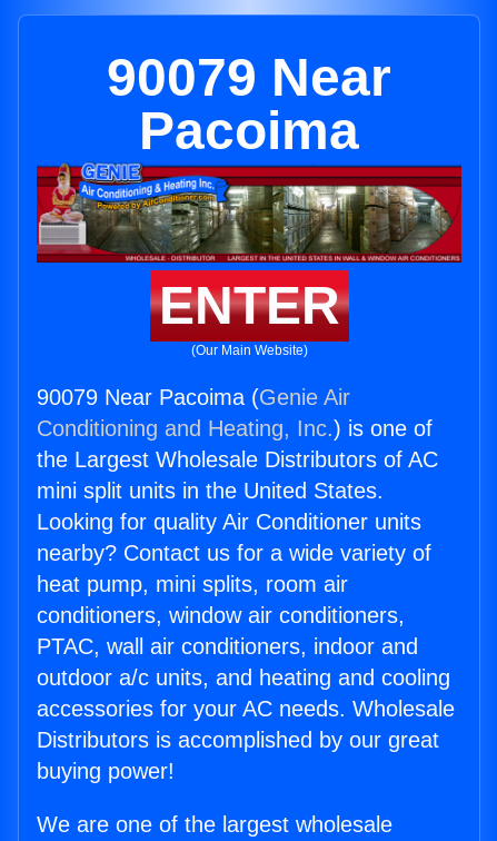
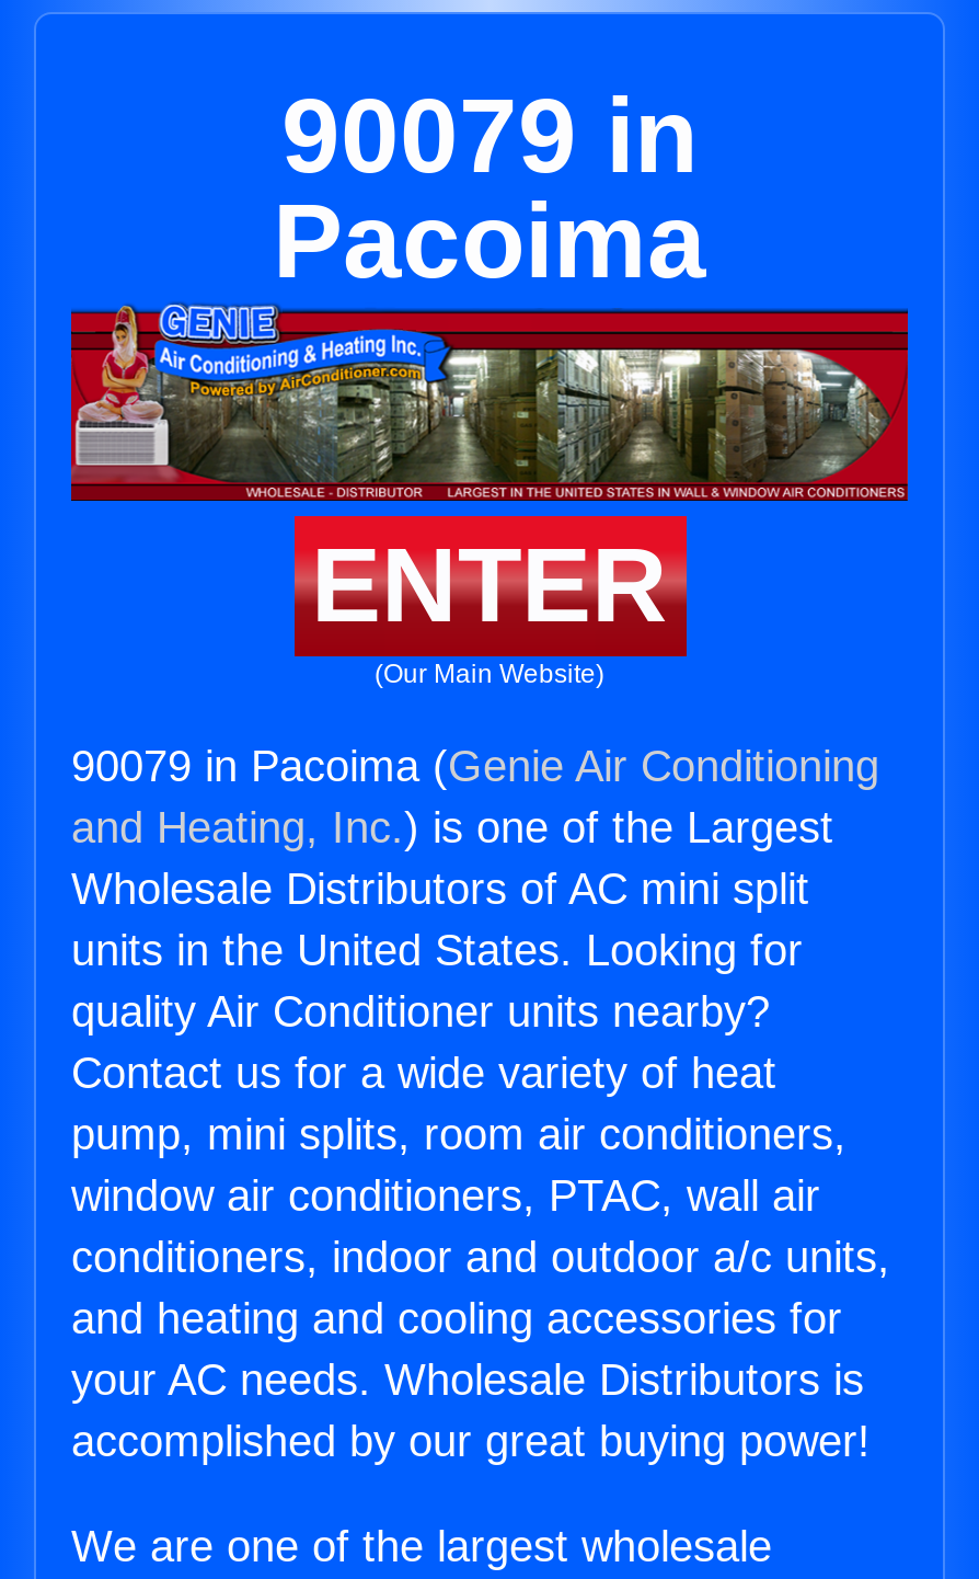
[107,48,391,107] 90079 Near -> [281,78,698,194] 90079 in
[37,385,455,783] 90079 Near Pacoima (Genie Air | Conditioning and Heating, Inc.) is one of | the Largest Wholesale Distributors of AC | mini split units in the United States. | Looking for quality Air Conditioner units | nearby? Contact us for a wide variety of | heat pump, mini splits, room air | conditioners, window air conditioners, | PTAC, wall air conditioners, indoor and | outdoor a/c units, and heating and cooling | accessories for your AC needs. Wholesale | Distributors is accomplished by our great | buying power! -> [71,742,890,1465] 90079 in Pacoima (Genie Air Conditioning | and Heating, Inc.) is one of the Largest | Wholesale Distributors of AC mini split | units in the United States. Looking for | quality Air Conditioner units nearby? | Contact us for a wide variety of heat | pump, mini splits, room air conditioners, | window air conditioners, PTAC, wall air | conditioners, indoor and outdoor a/c units, | and heating and cooling accessories for | your AC needs. Wholesale Distributors is | accomplished by our great buying power!

